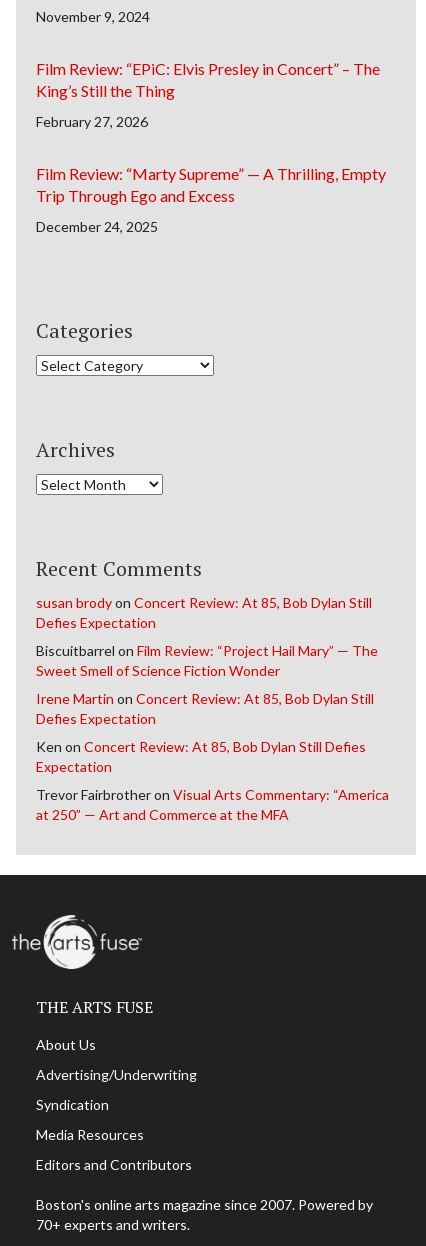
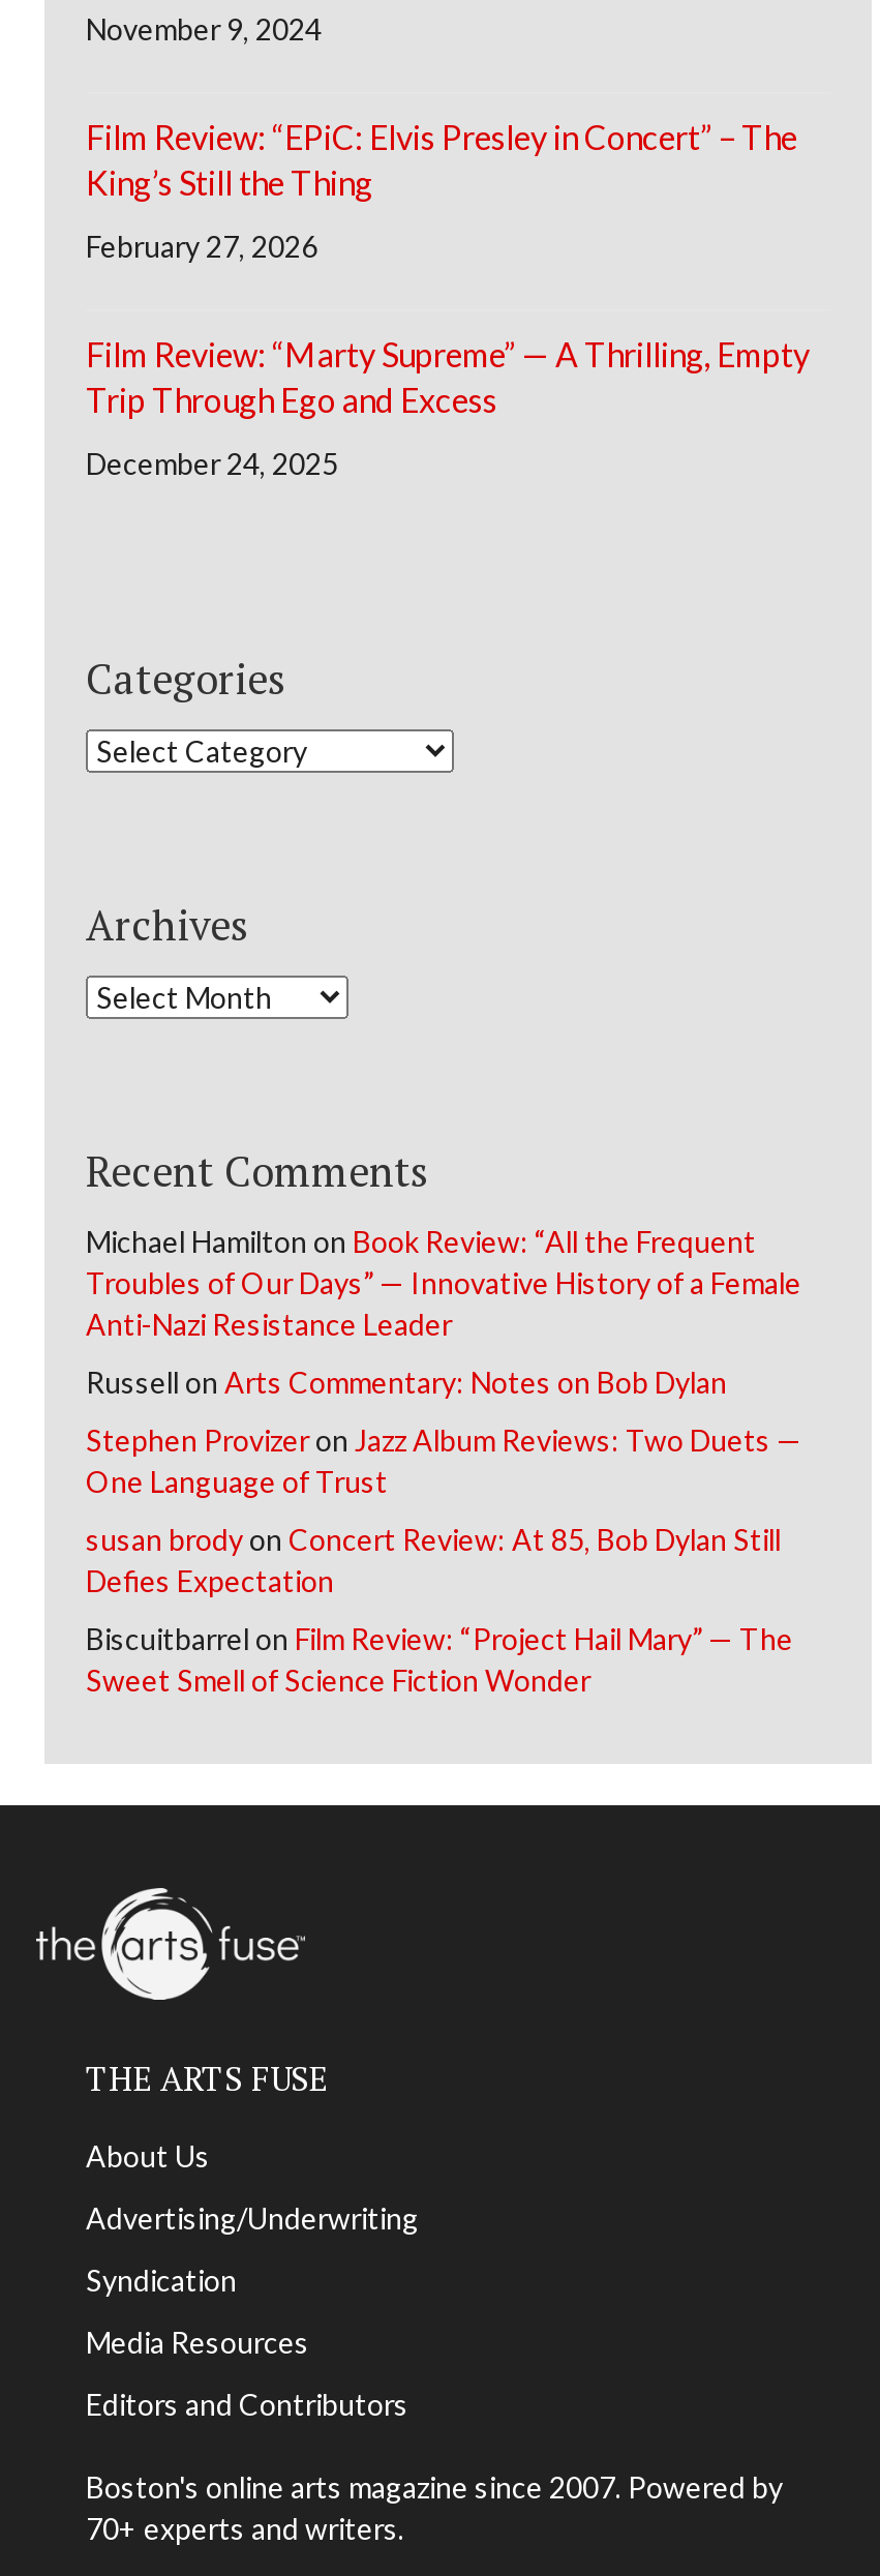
none -> [86,1223,801,1498] Michael Hamilton on Book Review: “All the Frequent | Troubles of Our Days” — Innovative History of a Female | Anti-Nazi Resistance Leader | Russell on Arts Commentary: Notes on Bob Dylan | Stephen Provizer on Jazz Album Reviews: Two Duets — | One Language of Trust
moved [36,594,378,679] -> [86,1521,793,1697]: susan brody on Concert Review: At 85, Bob Dylan Still | Defies Expectation | Biscuitbarrel on Film Review: “Project Hail Mary” — The | Sweet Smell of Science Fiction Wonder
[36,690,389,823] Irene Martin on Concert Review: At 85, Bob Dylan Still | Defies Expectation | Ken on Concert Review: At 85, Bob Dylan Still Defies | Expectation | Trevor Fairbrother on Visual Arts Commentary: “America | at 250” — Art and Commerce at the MFA -> none

